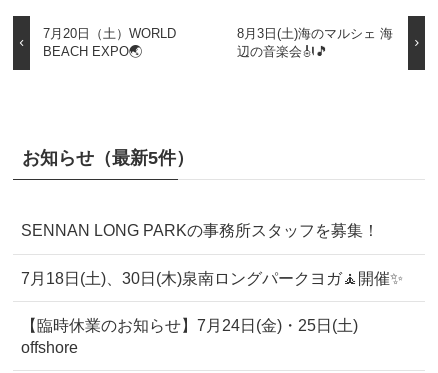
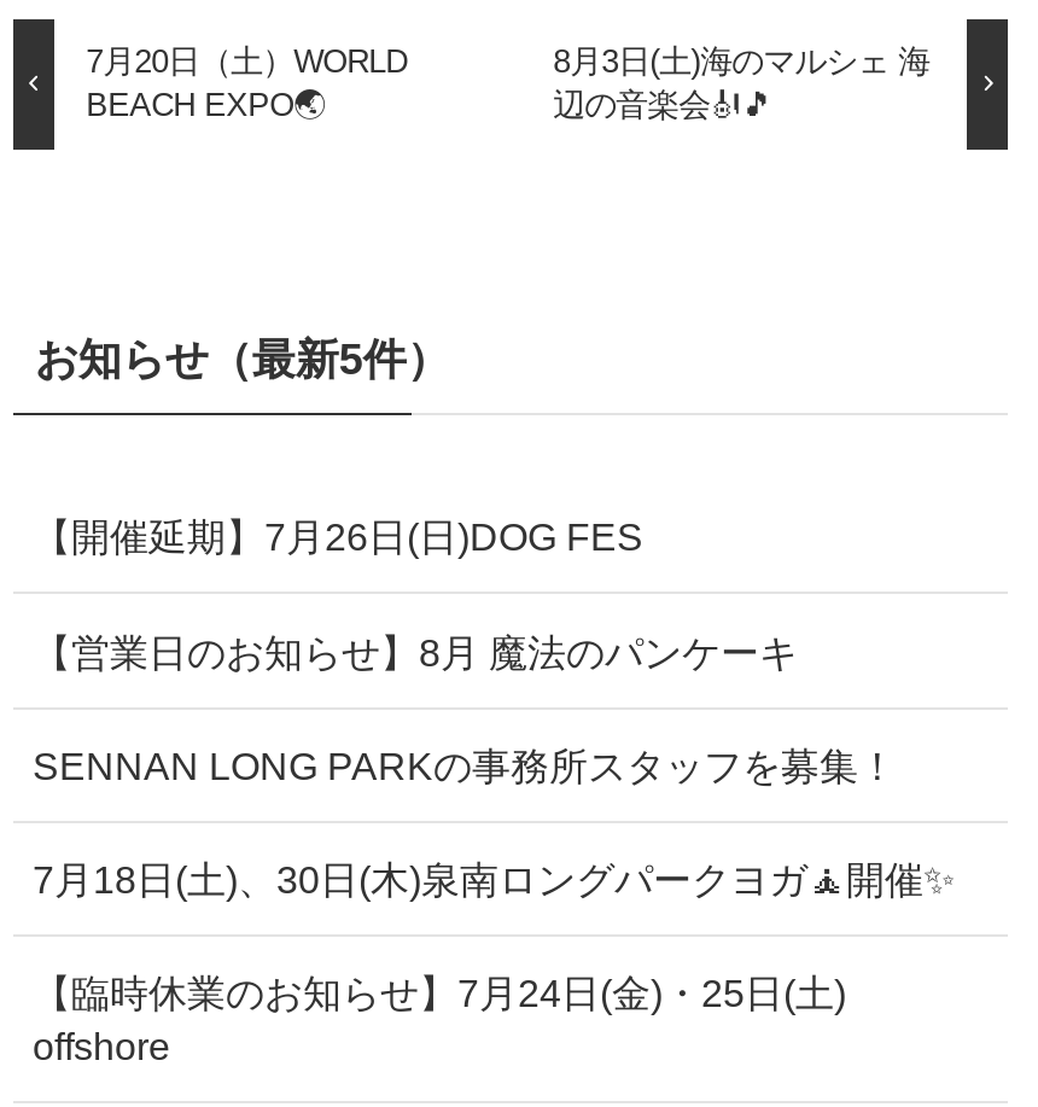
none -> [33,515,798,673] 【開催延期】7月26日(日)DOG FES | 【営業日のお知らせ】8月 魔法のパンケーキ

